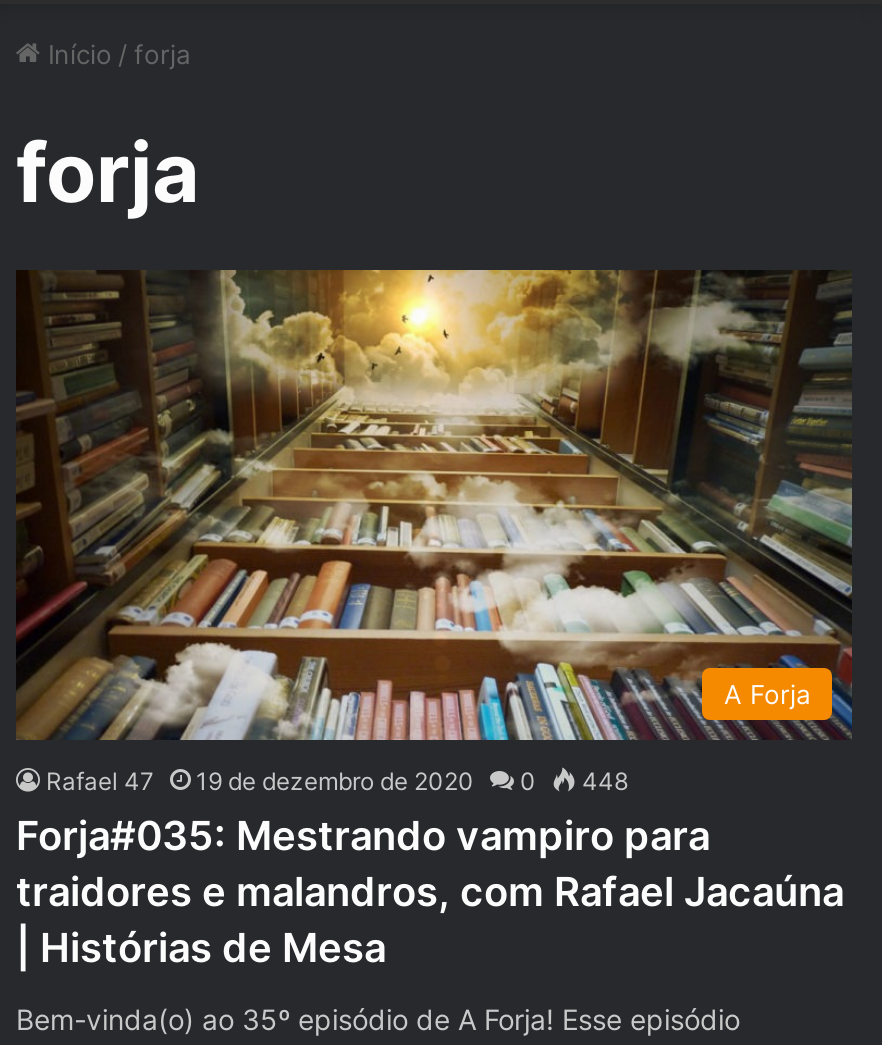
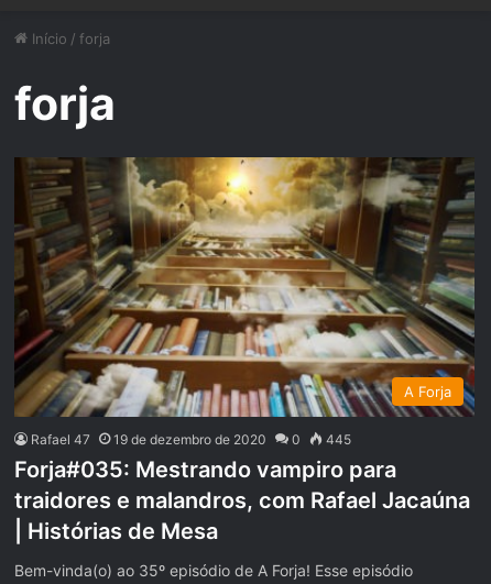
[46,766,628,796] Rafael 47 19 de dezembro de 2020 0 448 -> [31,431,351,447] Rafael 47 19 de dezembro de 2020 0 445

